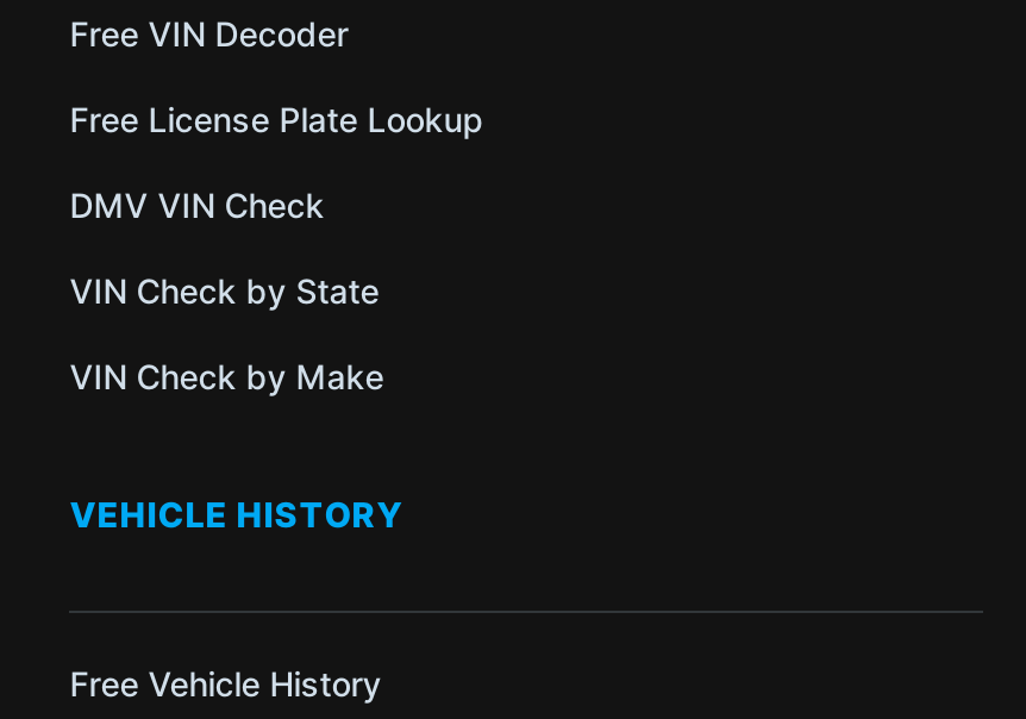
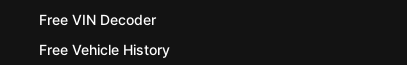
[70,99,484,534] Free License Plate Lookup | DMV VIN Check | VIN Check by State | VIN Check by Make | VEHICLE HISTORY -> none

